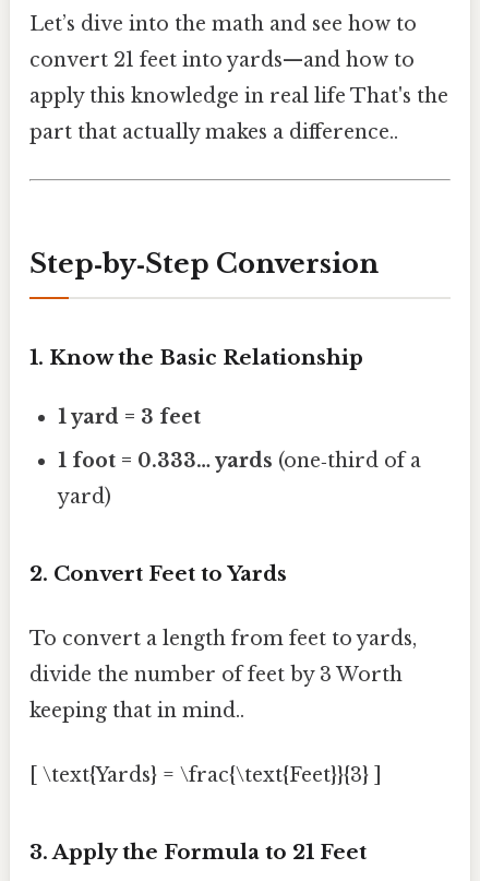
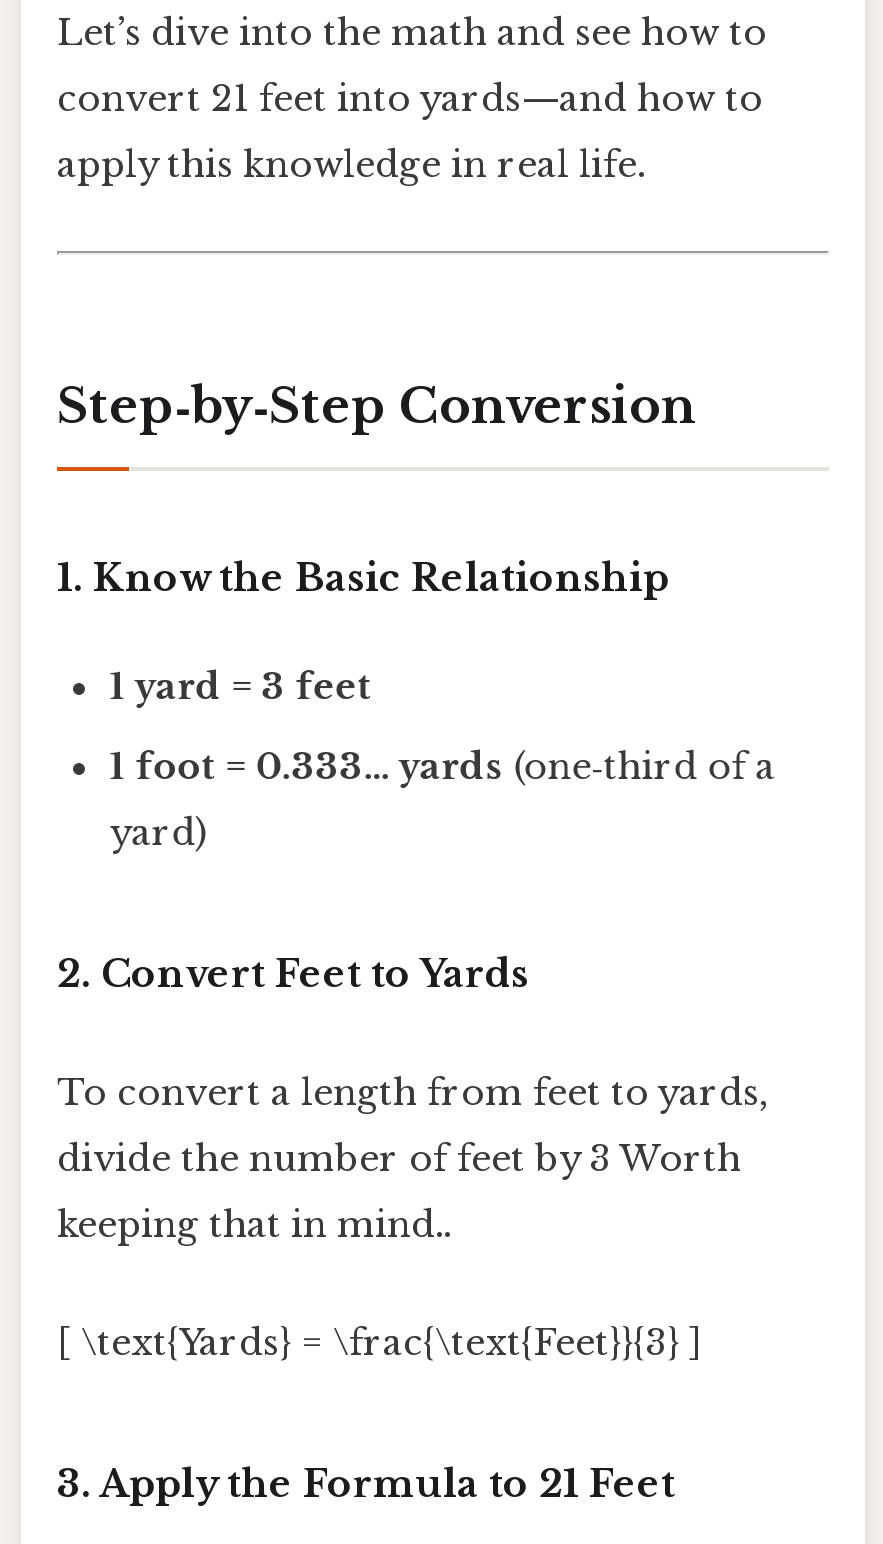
[29,84,448,144] apply this knowledge in real life That's the | part that actually makes a difference.. -> [57,143,645,187] apply this knowledge in real life.

